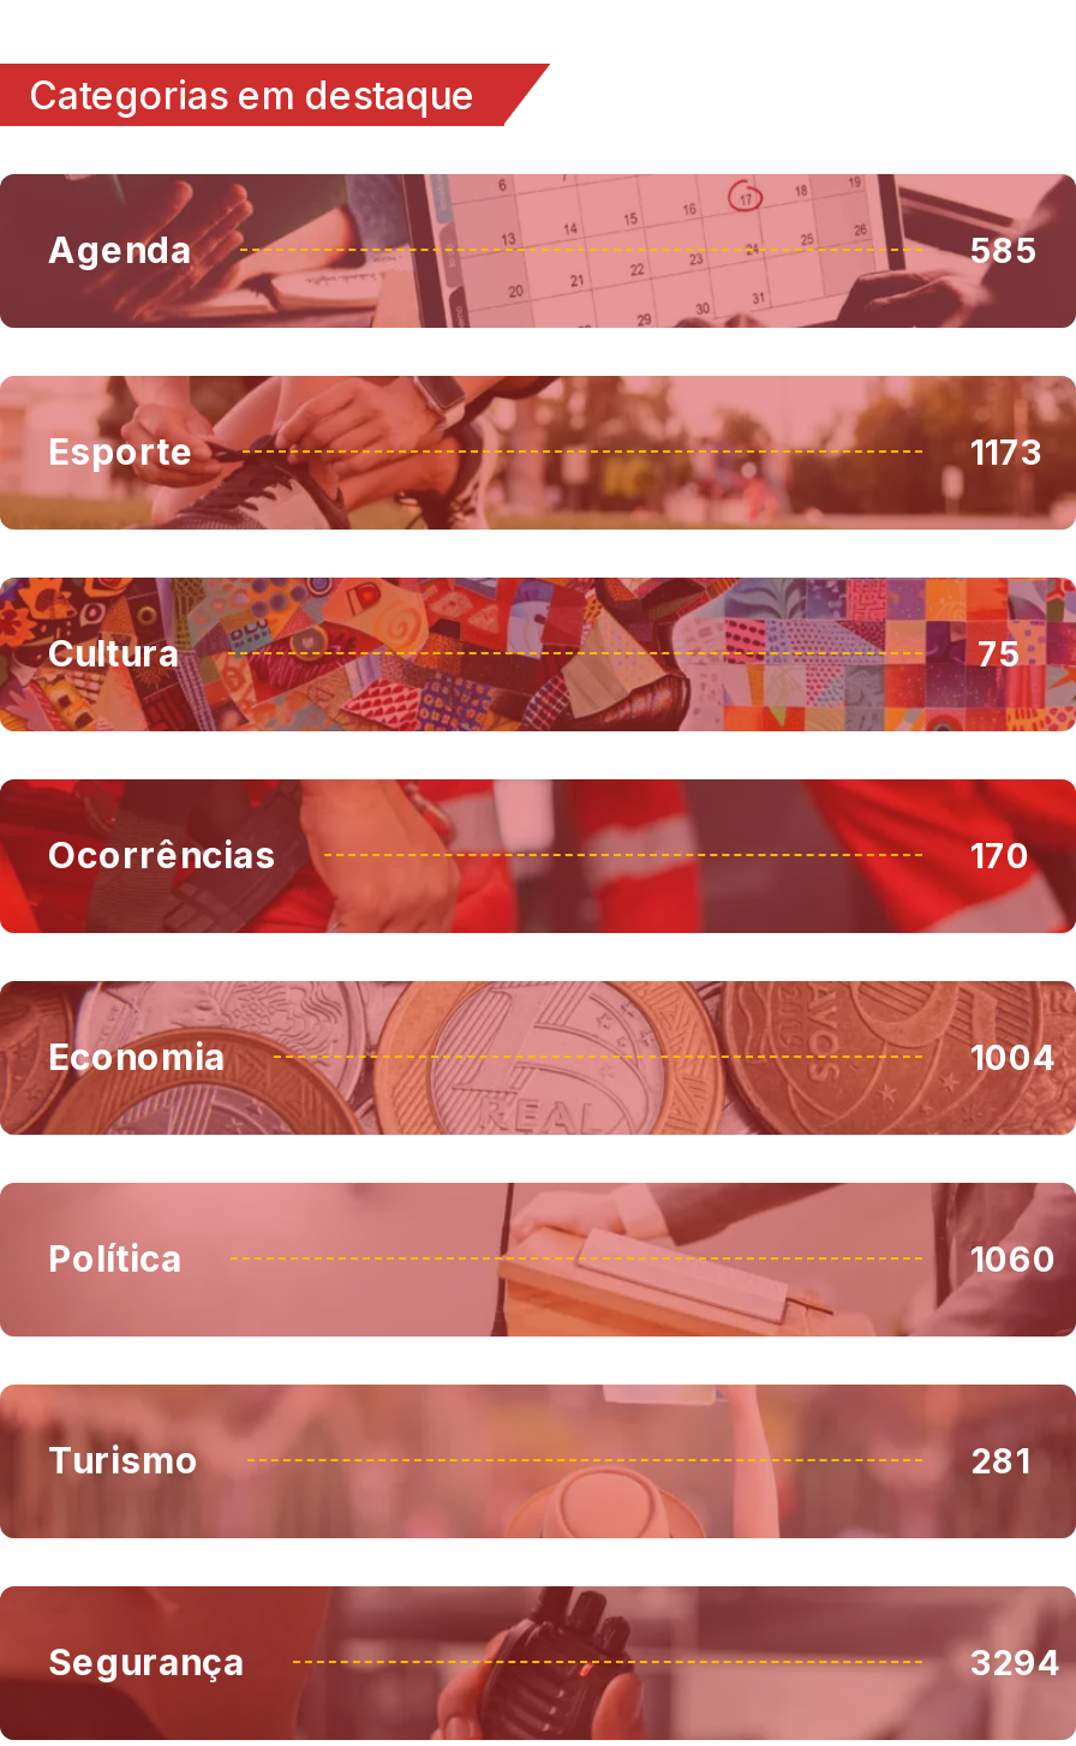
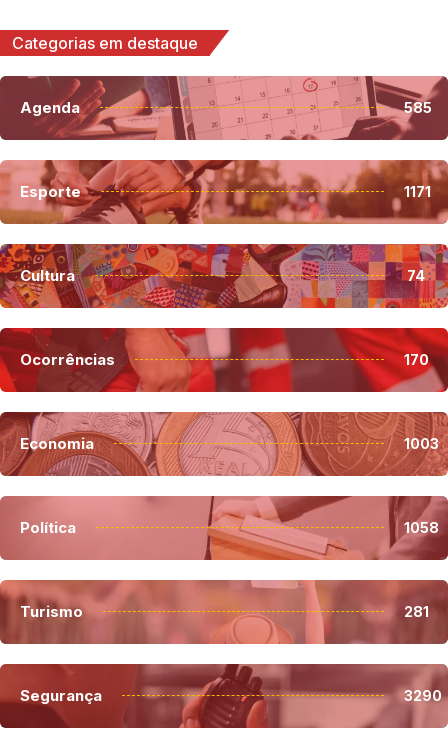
[970,430,1042,471] 1173 -> [404,183,431,200] 1171
[978,632,1021,673] 75 -> [407,267,425,284] 74
[970,1036,1057,1076] 1004 -> [404,435,439,452] 1003
[970,1237,1057,1278] 1060 -> [404,519,439,536] 1058
[970,1641,1062,1682] 3294 -> [404,687,442,704] 3290

